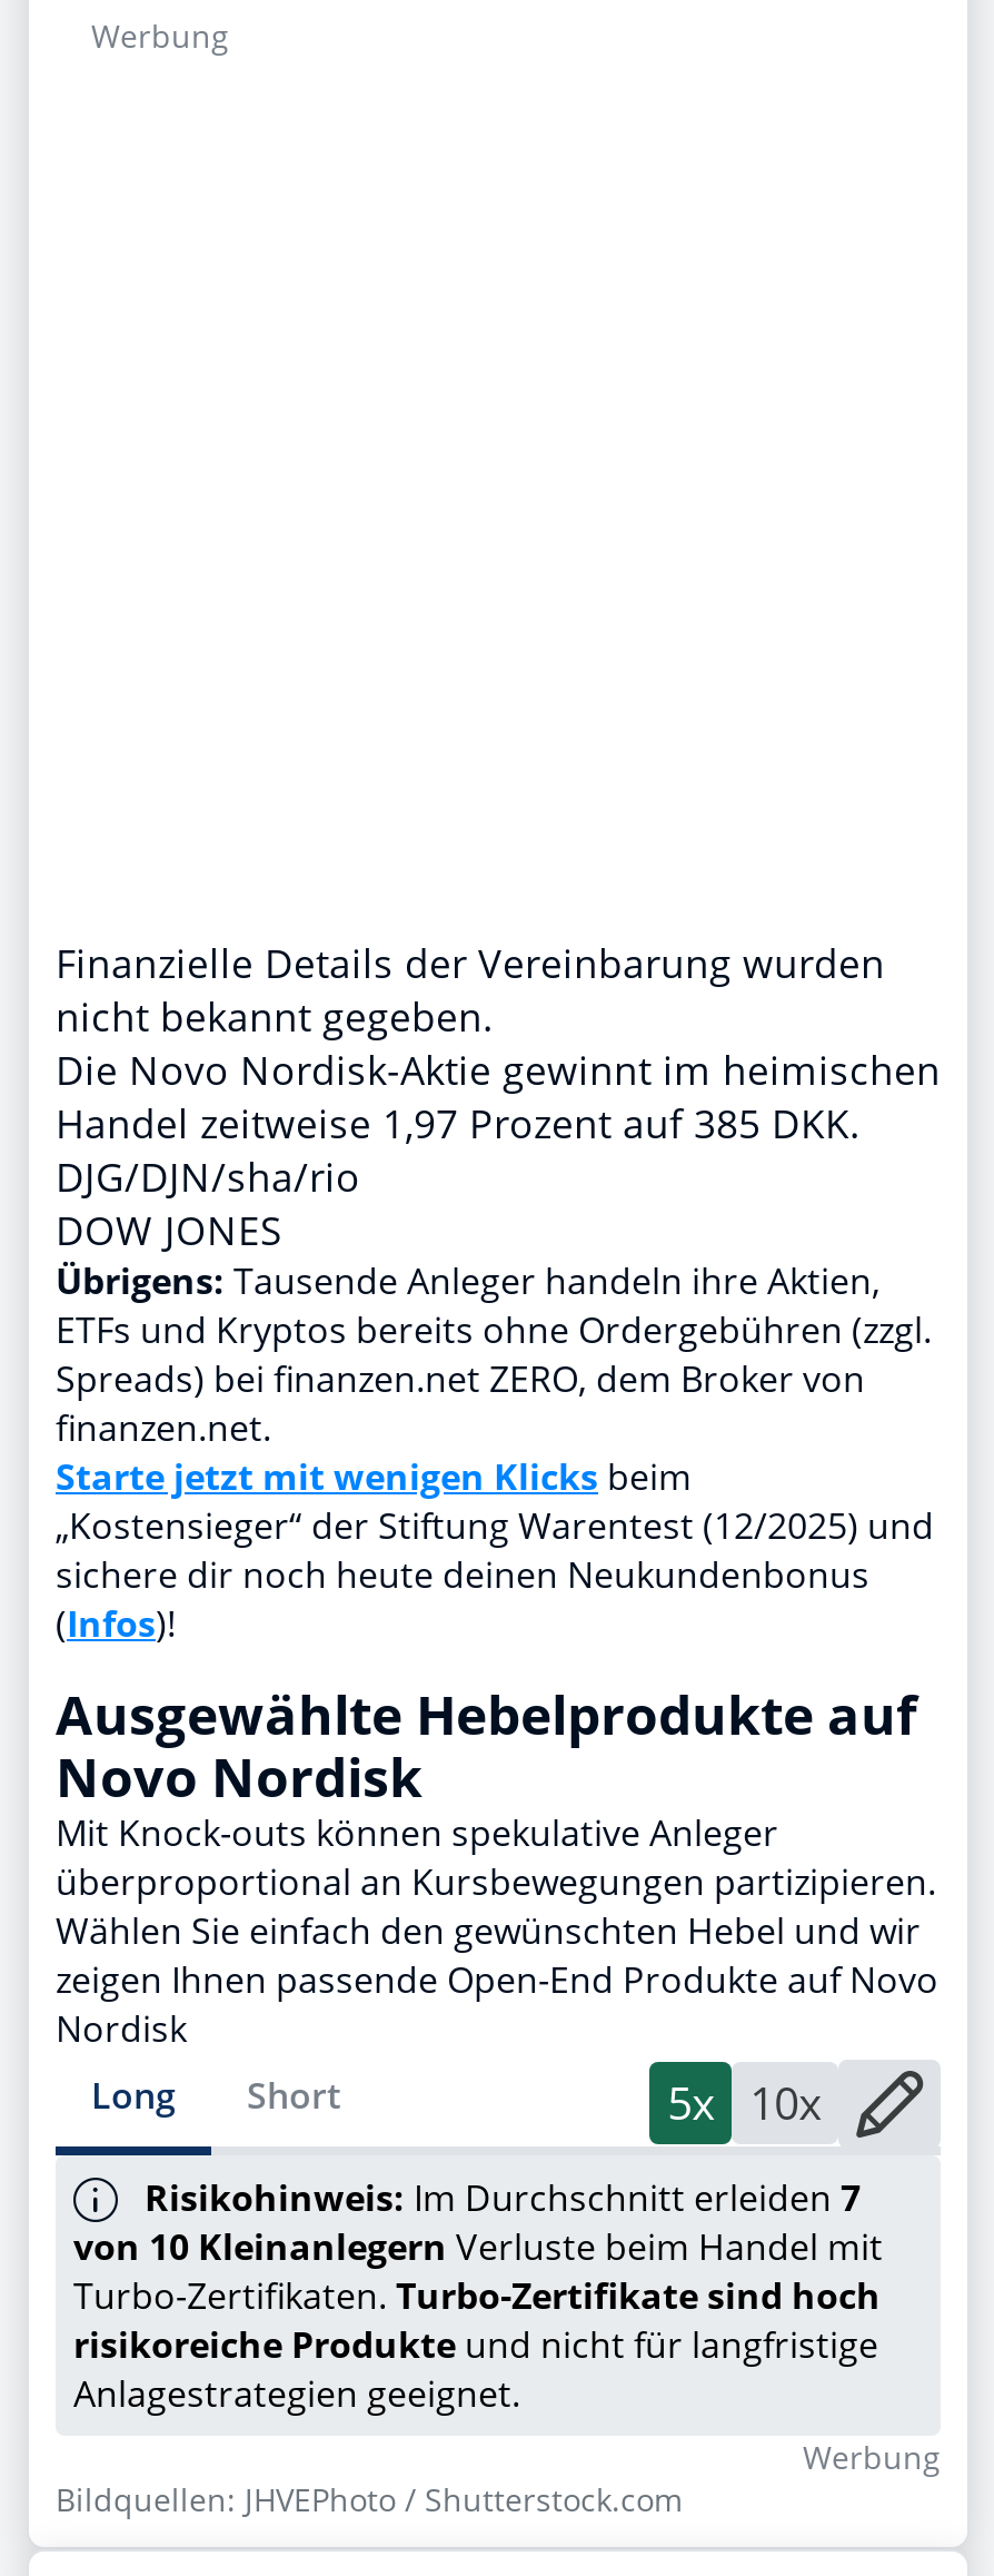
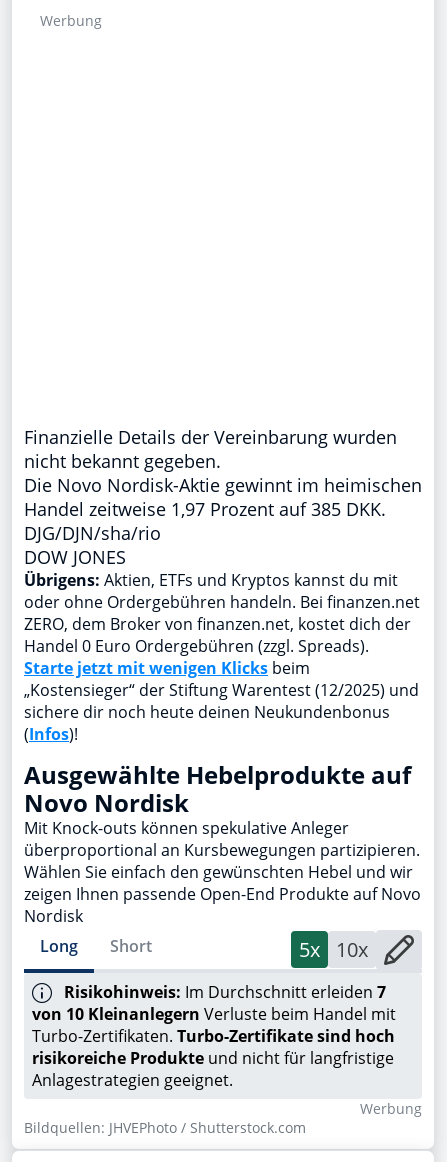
[56,1256,932,1451] Übrigens: Tausende Anleger handeln ihre Aktien, | ETFs und Kryptos bereits ohne Ordergebühren (zzgl. | Spreads) bei finanzen.net ZERO, dem Broker von | finanzen.net. -> [24,569,420,657] Übrigens: Aktien, ETFs und Kryptos kannst du mit | oder ohne Ordergebühren handeln. Bei finanzen.net | ZERO, dem Broker von finanzen.net, kostet dich der | Handel 0 Euro Ordergebühren (zzgl. Spreads).

